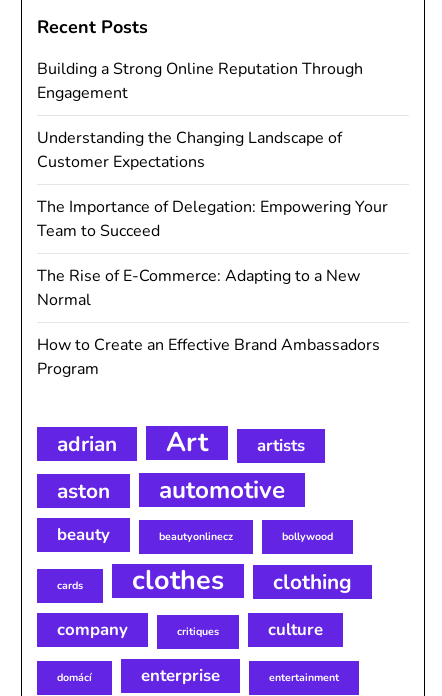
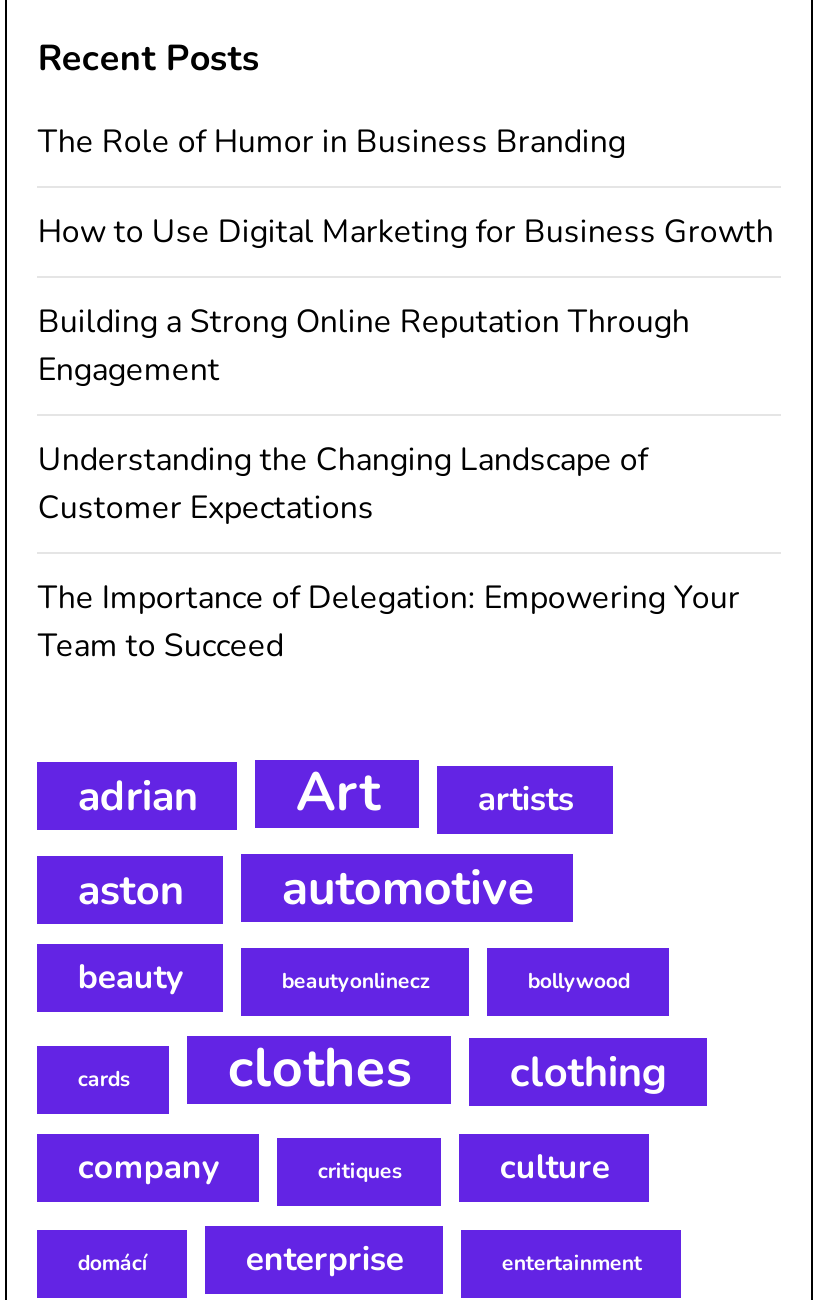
none -> [38,120,774,254] The Role of Humor in Business Branding | How to Use Digital Marketing for Business Growth
moved [37,58,388,242] -> [38,300,740,668]: Building a Strong Online Reputation Through | Engagement | Understanding the Changing Landscape of | Customer Expectations | The Importance of Delegation: Empowering Your | Team to Succeed
[37,265,380,380] The Rise of E-Commerce: Adapting to a New | Normal | How to Create an Effective Brand Ambassadors | Program -> none

